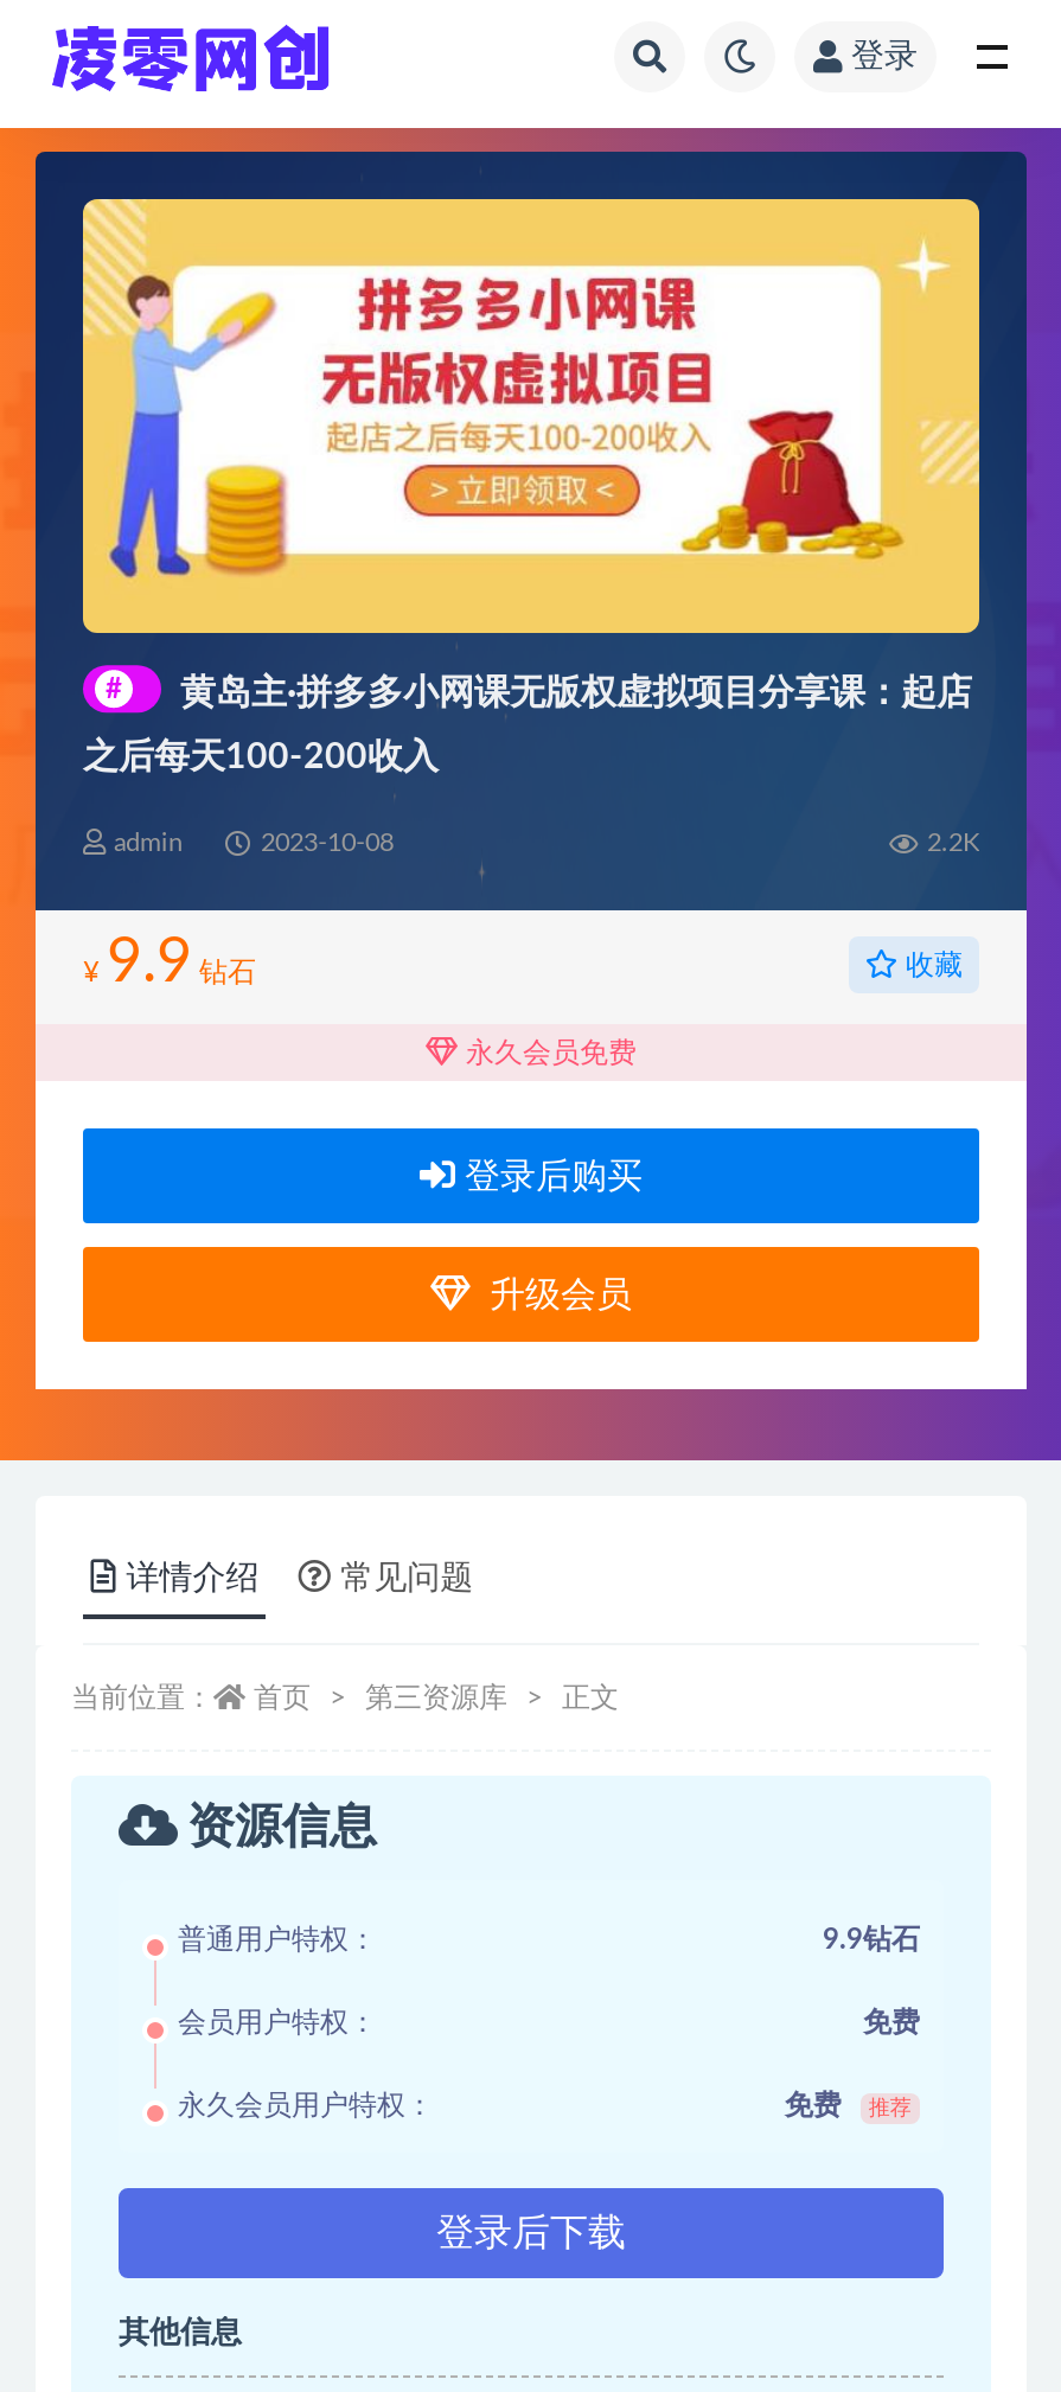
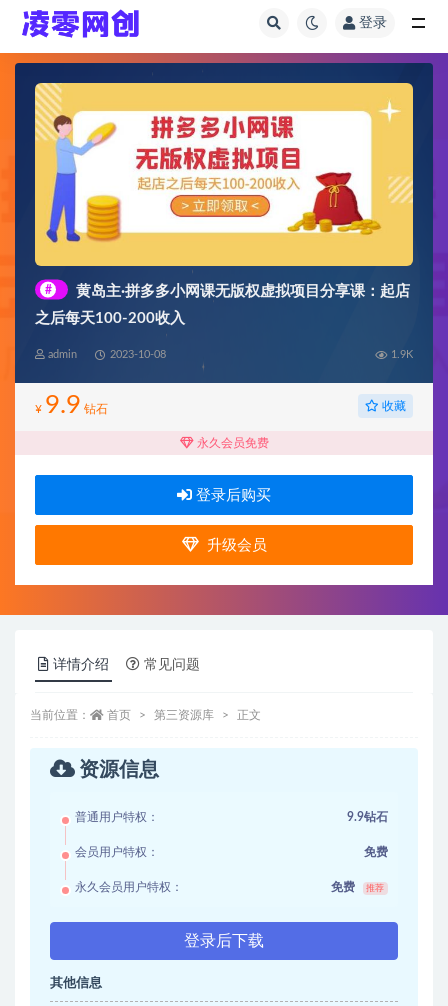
[927,829,979,855] 2.2K -> [391,349,413,360] 1.9K

